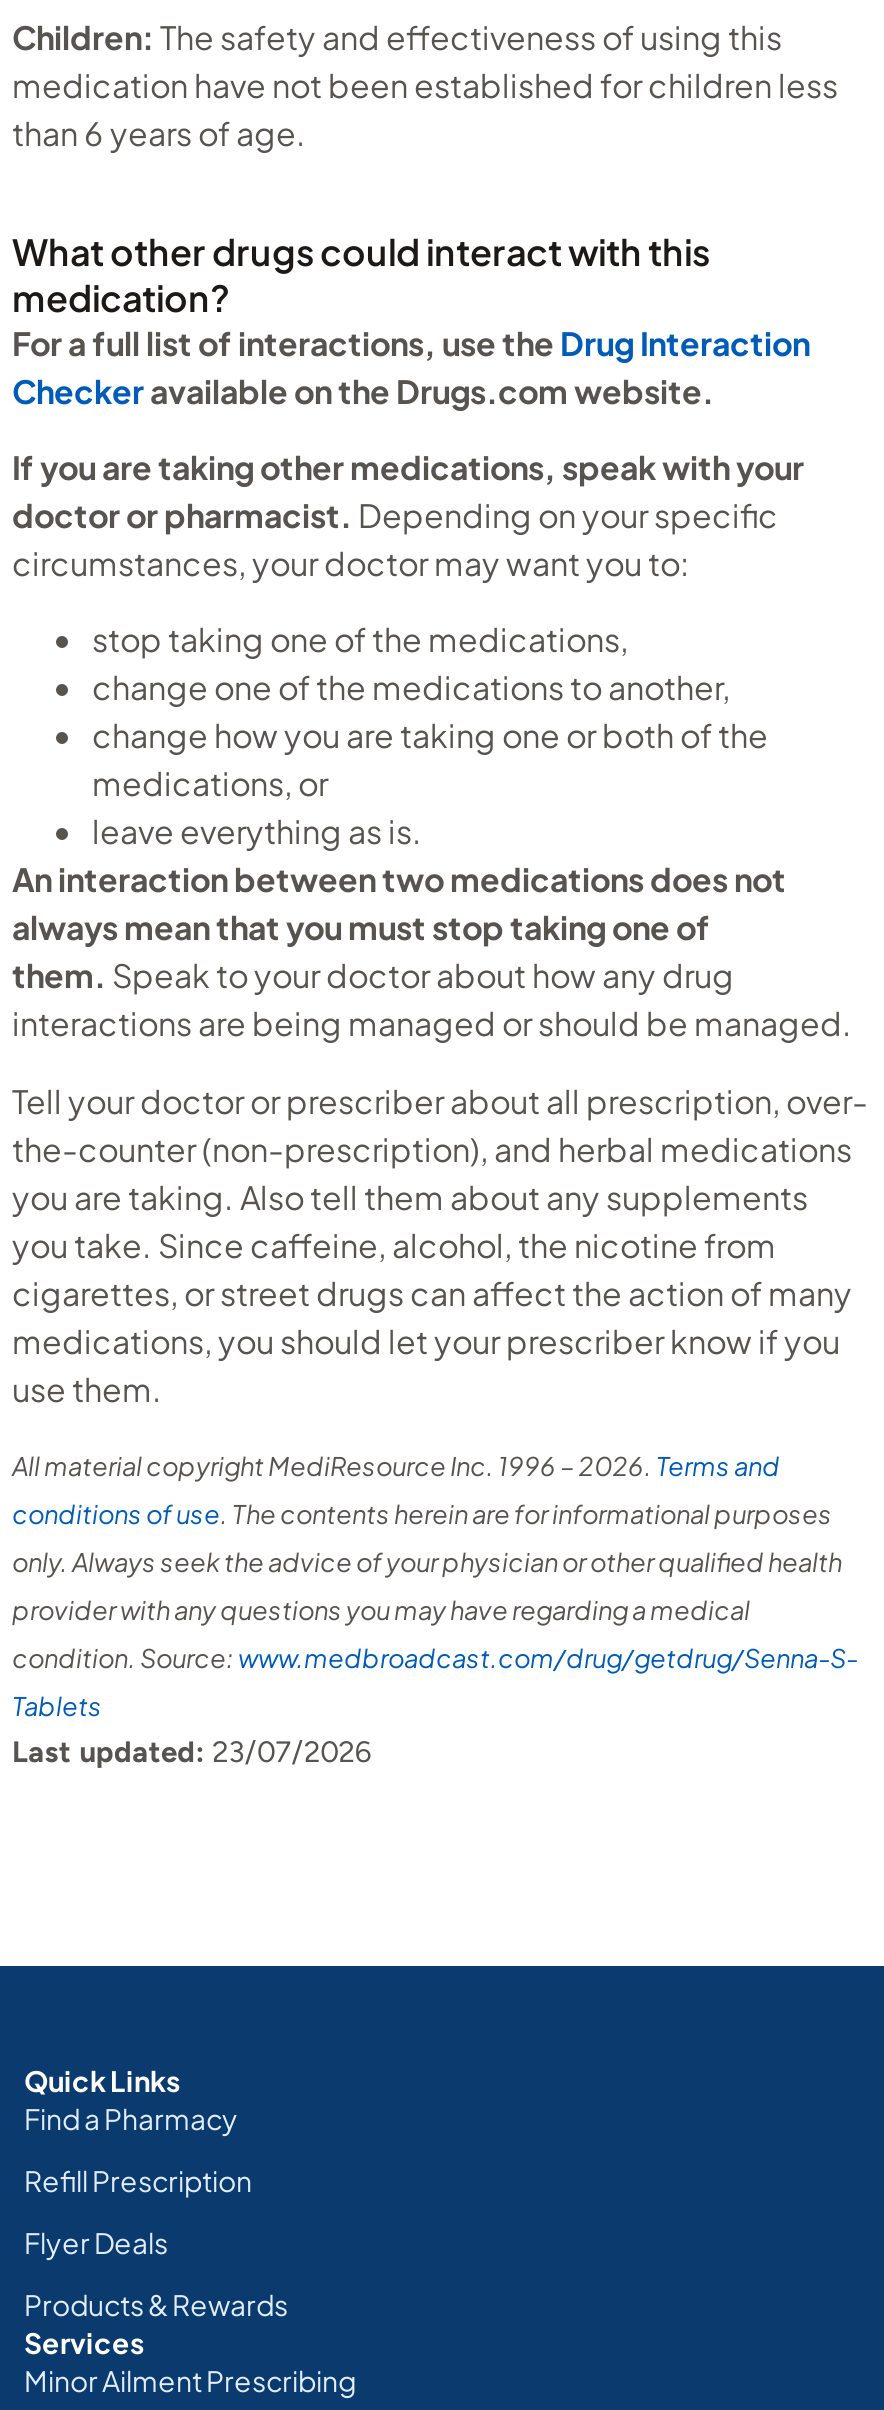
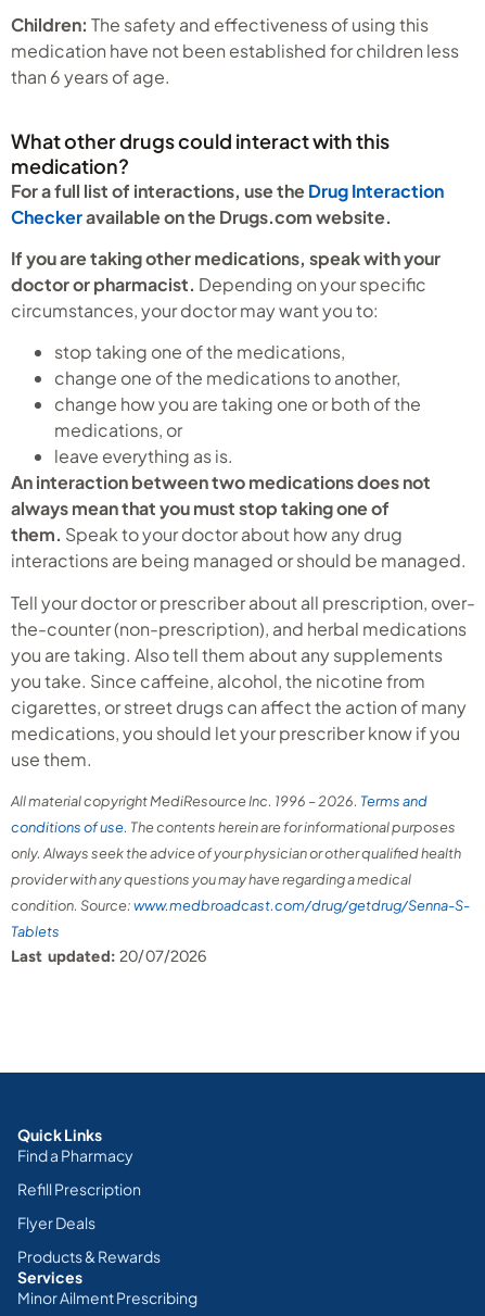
[12,1734,371,1770] Last updated: 23/07/2026 -> [11,947,207,966] Last updated: 20/07/2026

